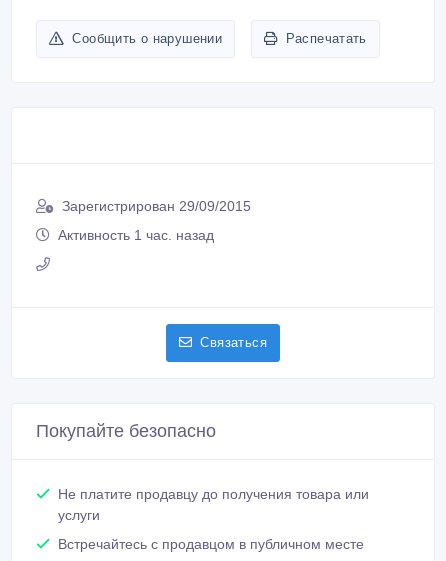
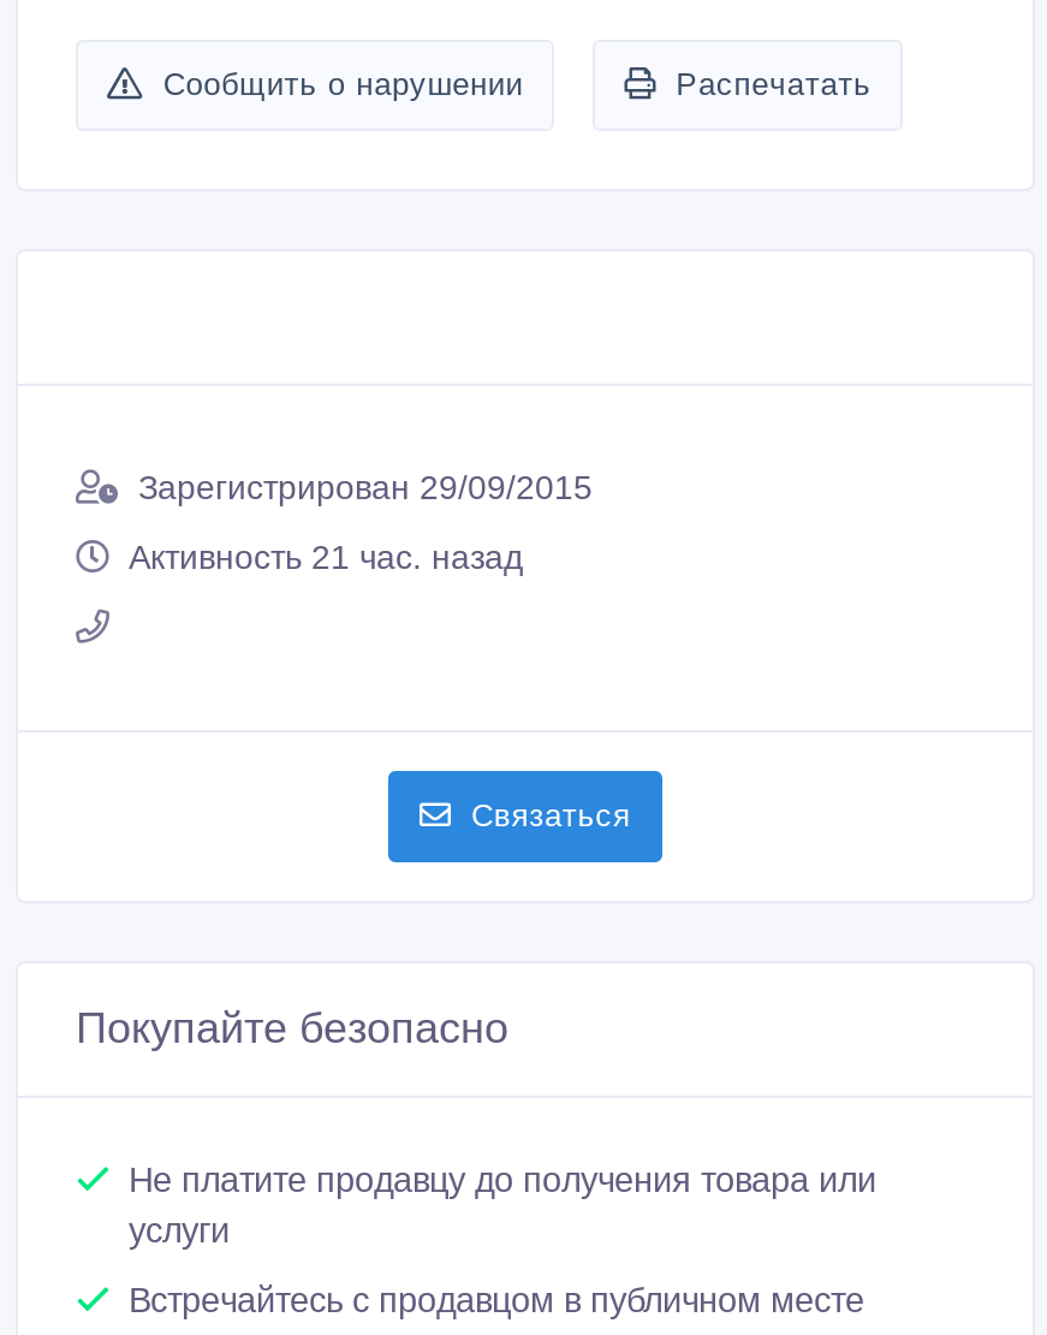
[58,227,214,243] Активность 1 час. назад -> [129,538,523,577] Активность 21 час. назад

